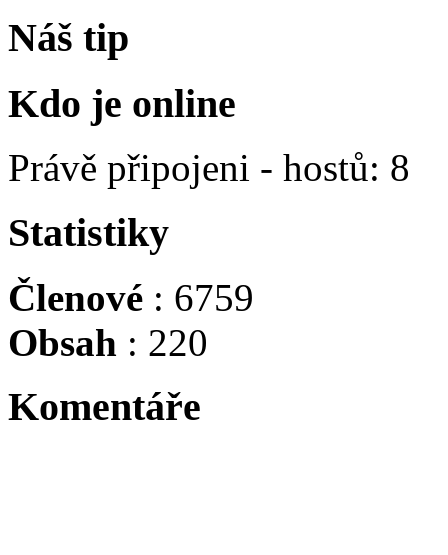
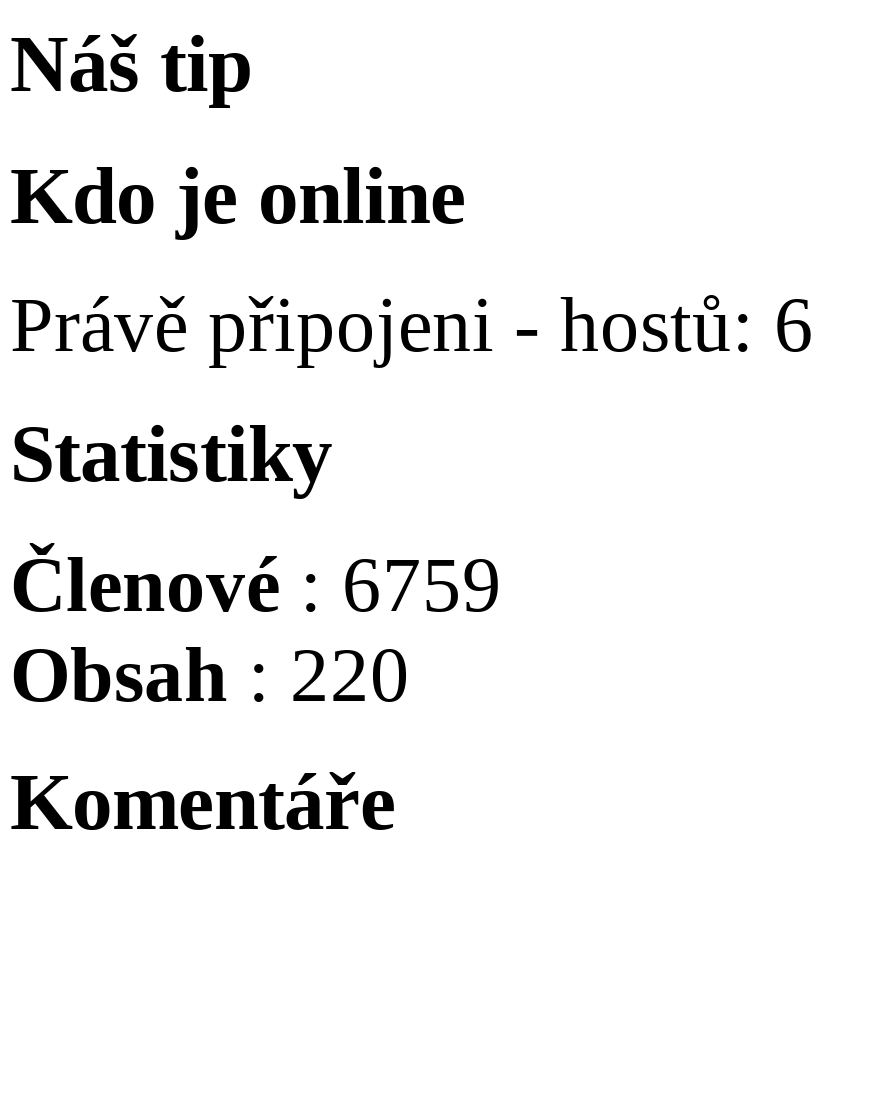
[8,146,420,189] Právě připojeni - hostů: 8 -> [10,281,834,367] Právě připojeni - hostů: 6

